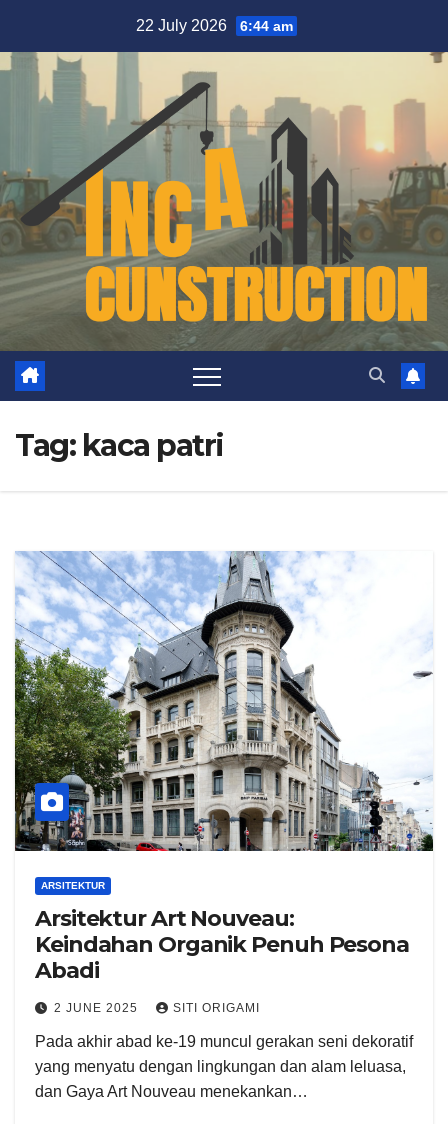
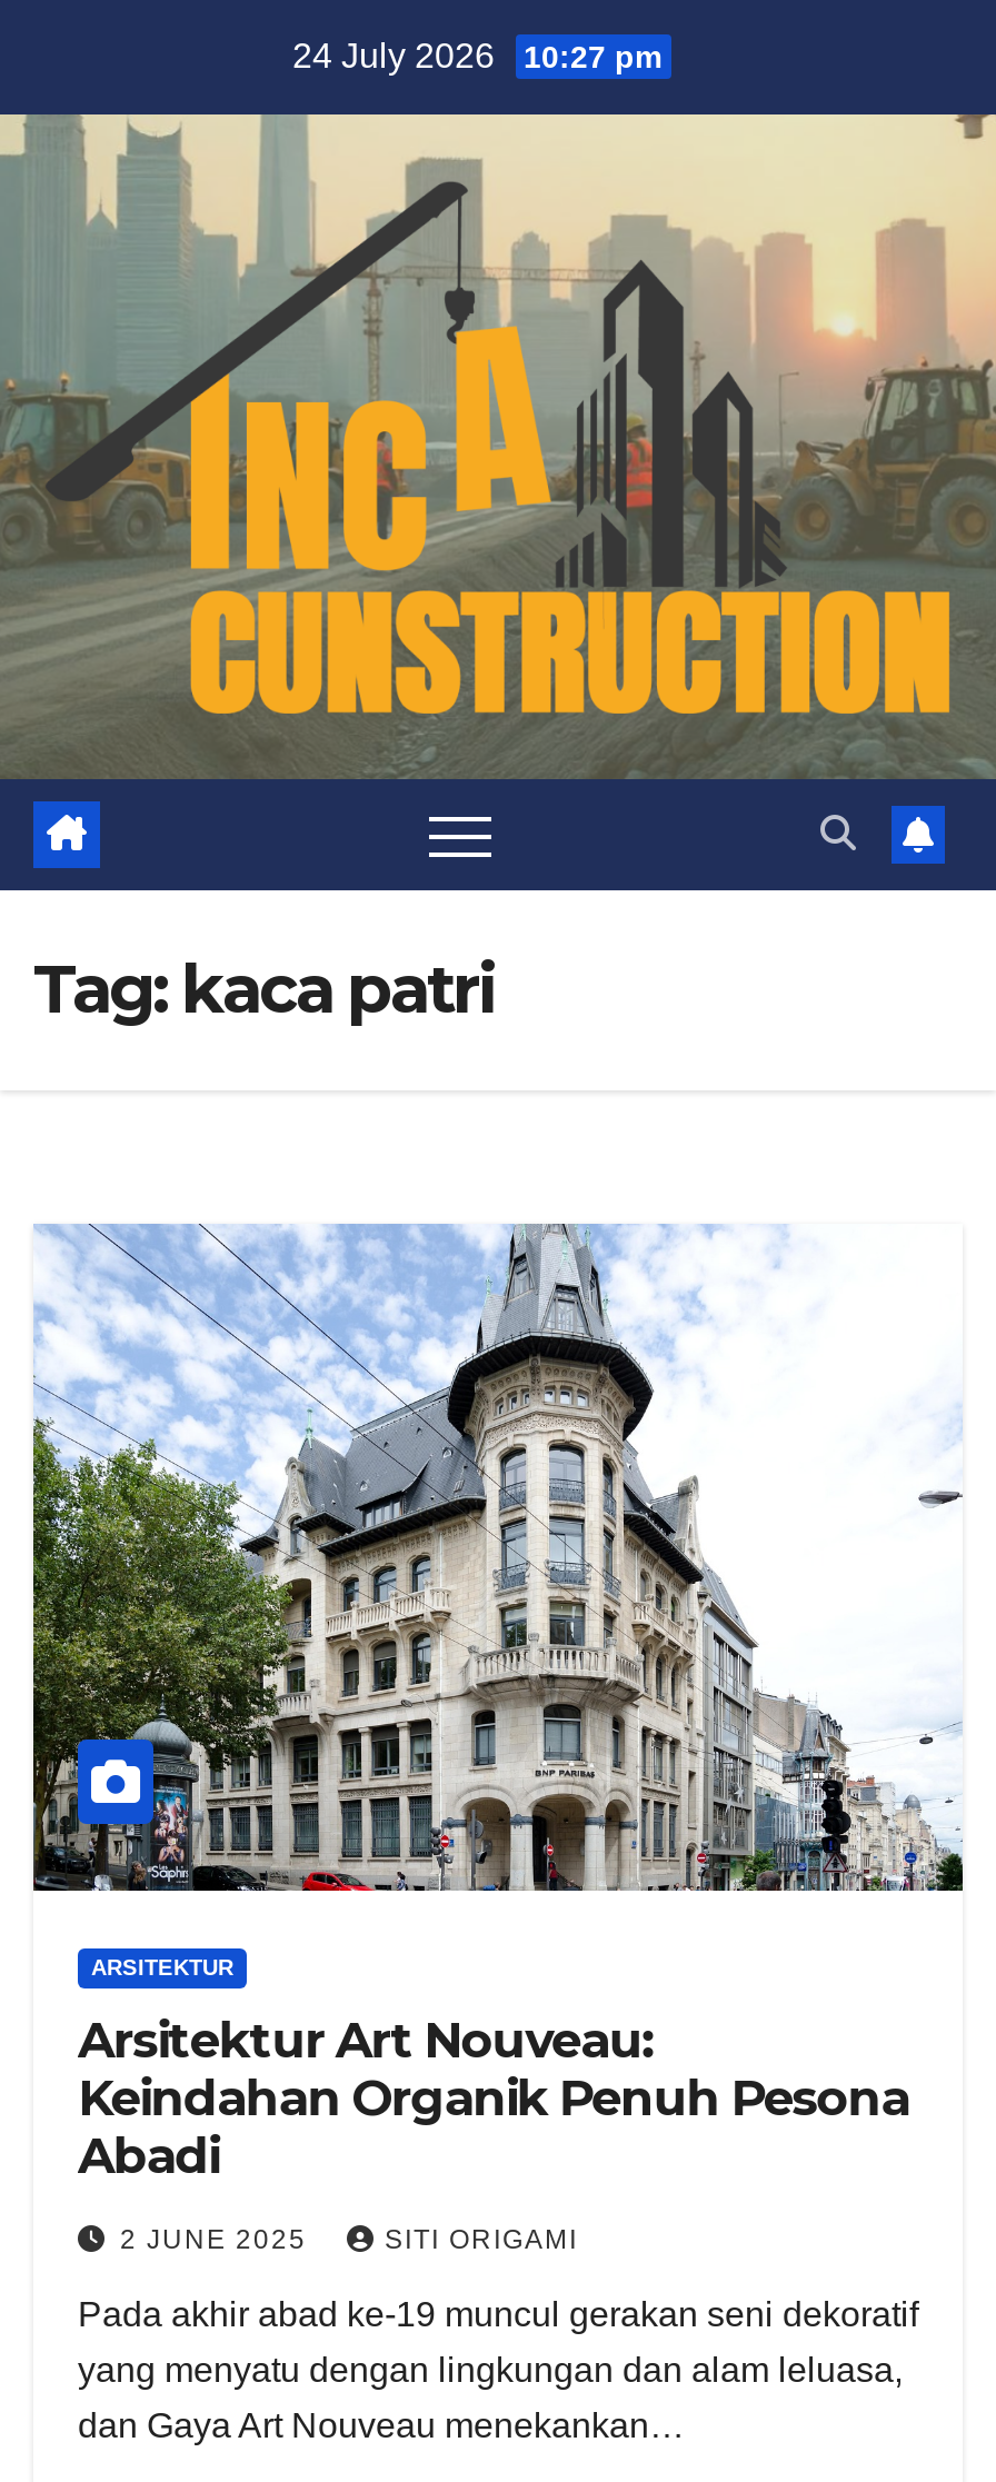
[136,17,293,34] 22 July 2026 6:44 am -> [292,37,661,74] 24 July 2026 10:27 pm

